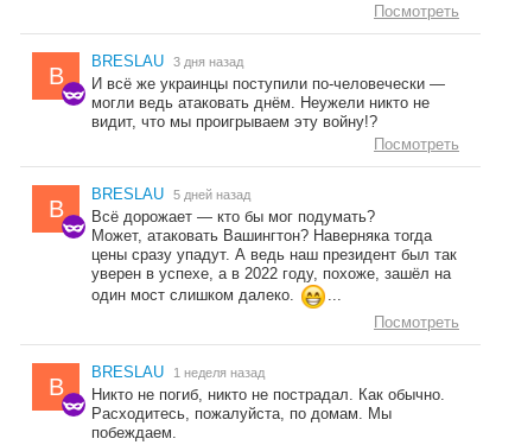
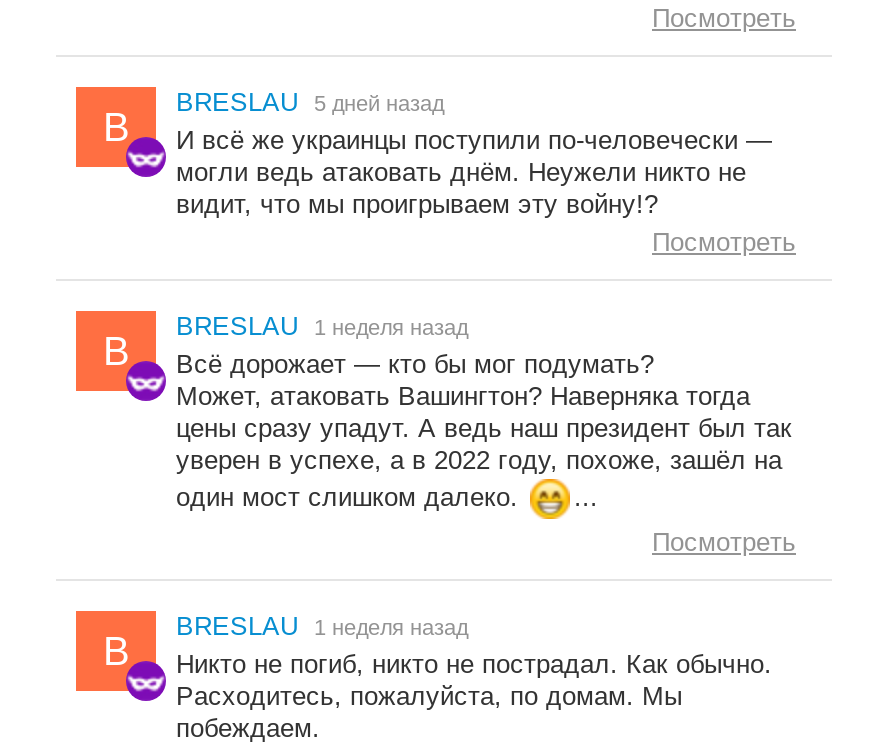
[91,52,243,70] BRESLAU 3 дня назад -> [176,88,444,118] BRESLAU 5 дней назад
[91,185,250,203] BRESLAU 5 дней назад -> [176,312,468,342] BRESLAU 1 неделя назад

